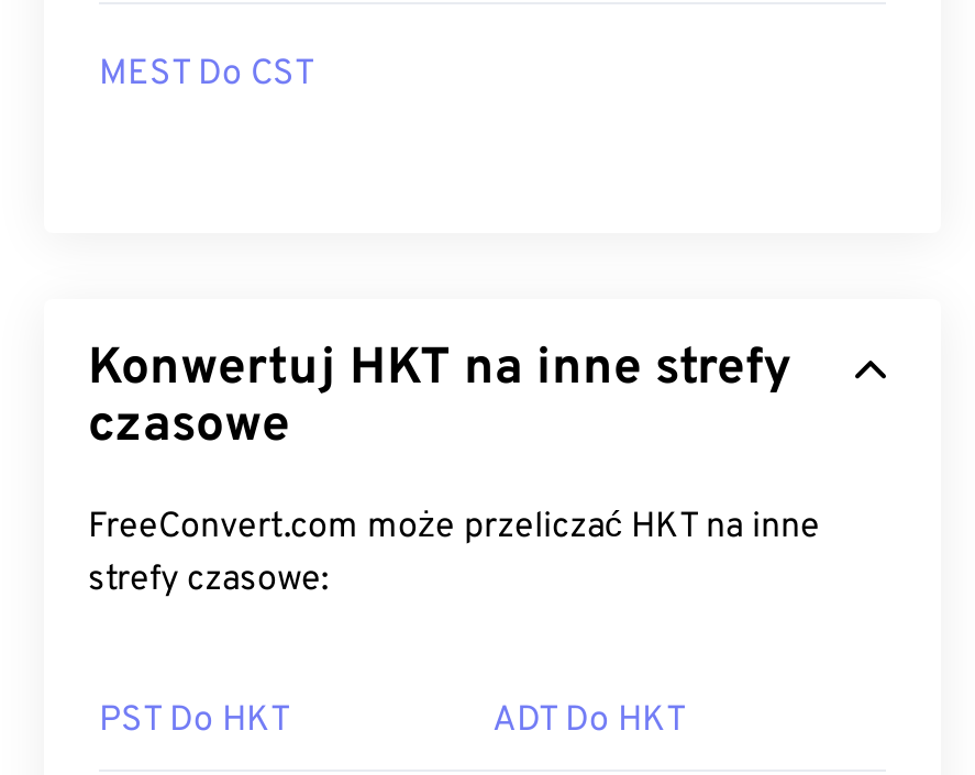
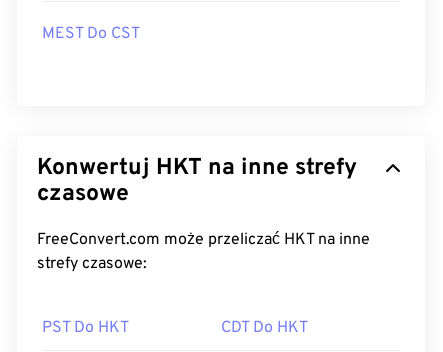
[492,699,686,743] ADT Do HKT -> [221,318,308,338] CDT Do HKT

